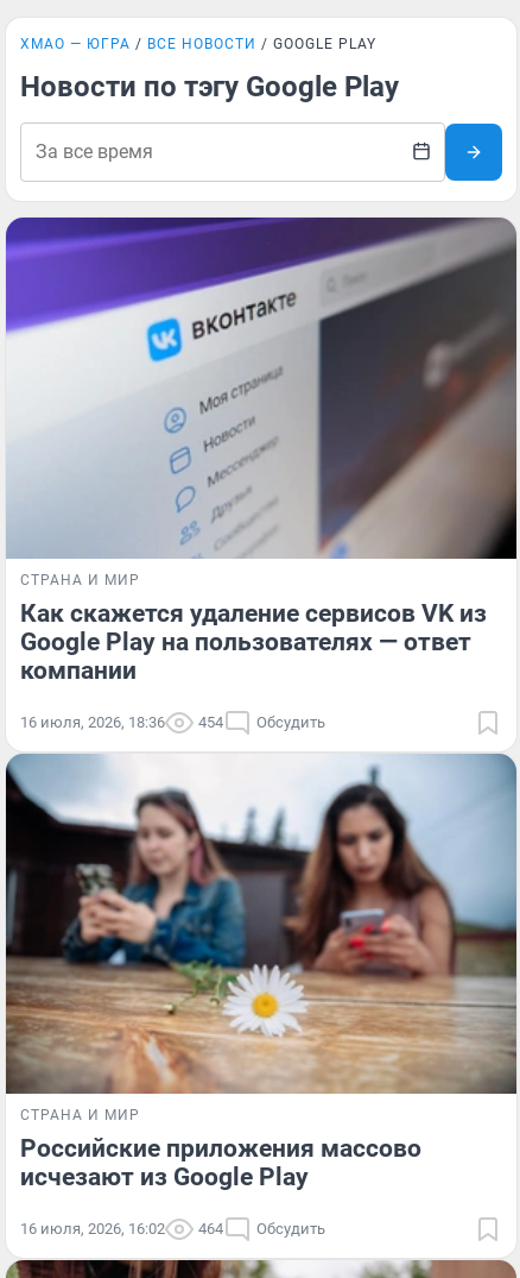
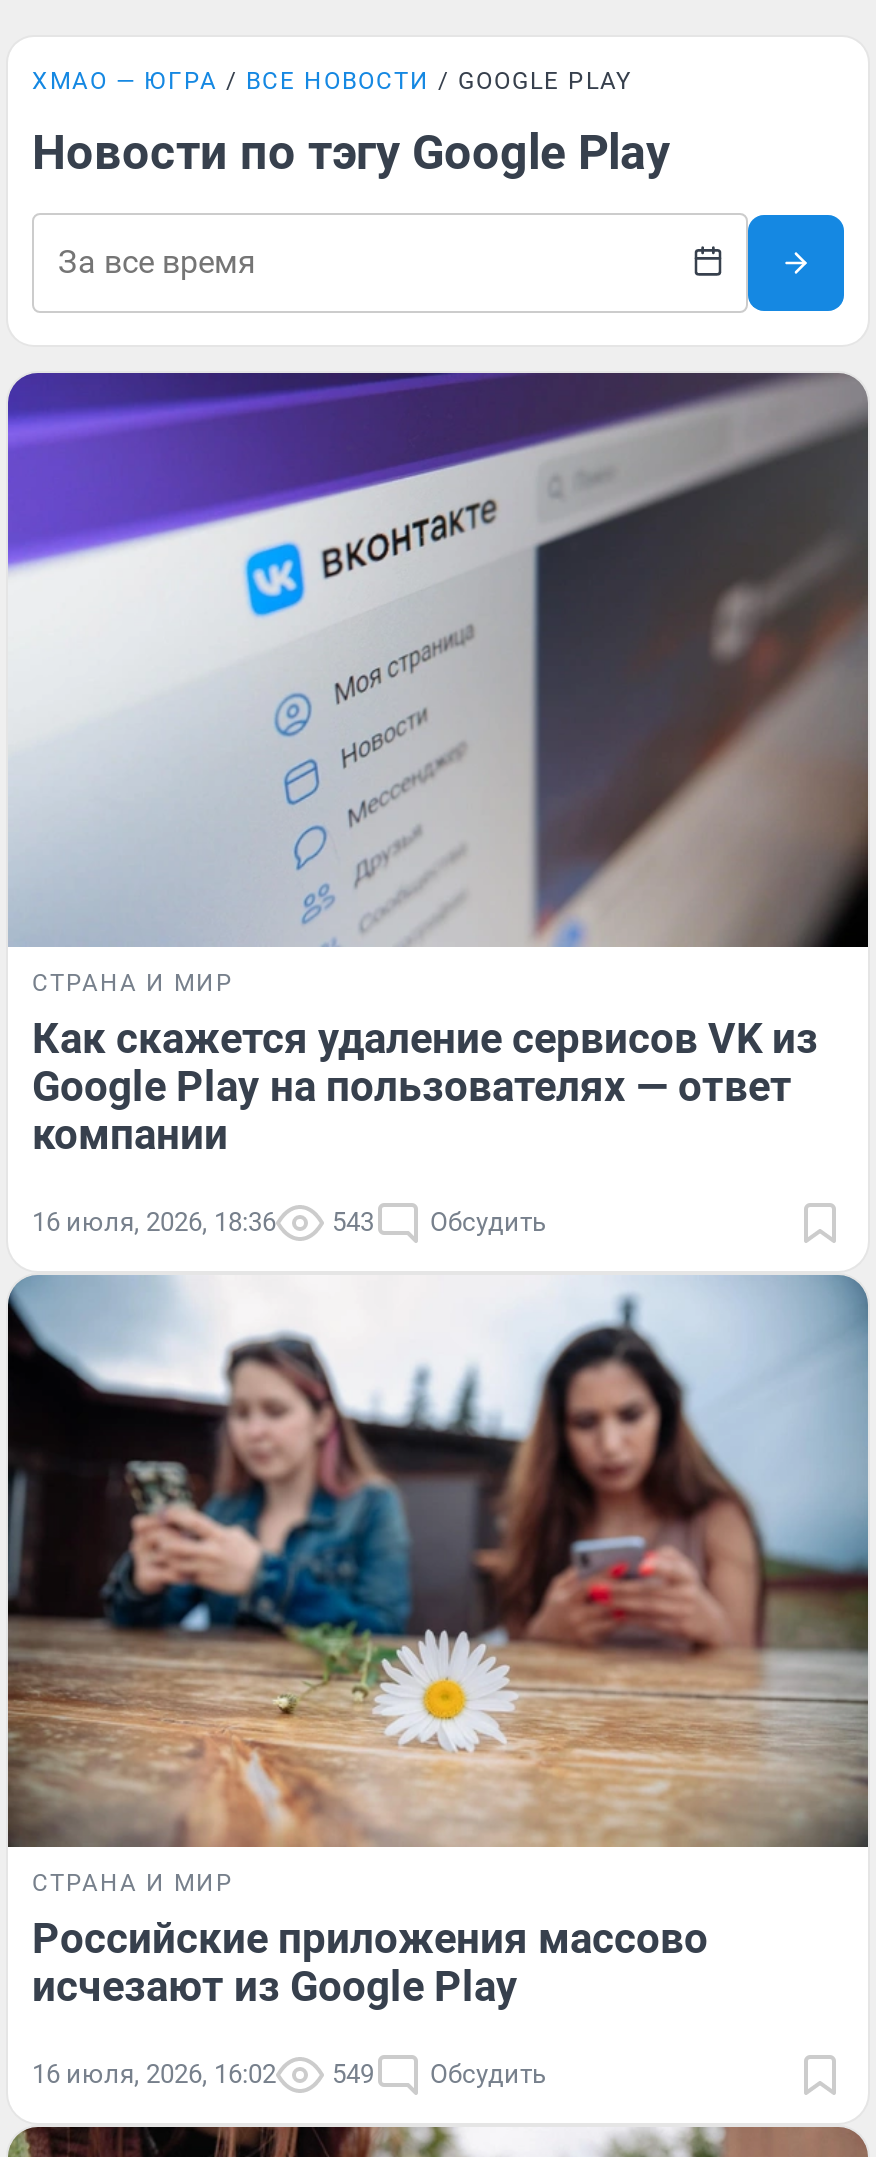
[20,713,325,731] 16 июля, 2026, 18:36 454 Обсудить -> [32,1206,546,1236] 16 июля, 2026, 18:36 543 Обсудить
[20,1220,325,1238] 16 июля, 2026, 16:02 464 Обсудить -> [32,2060,546,2090] 16 июля, 2026, 16:02 549 Обсудить

